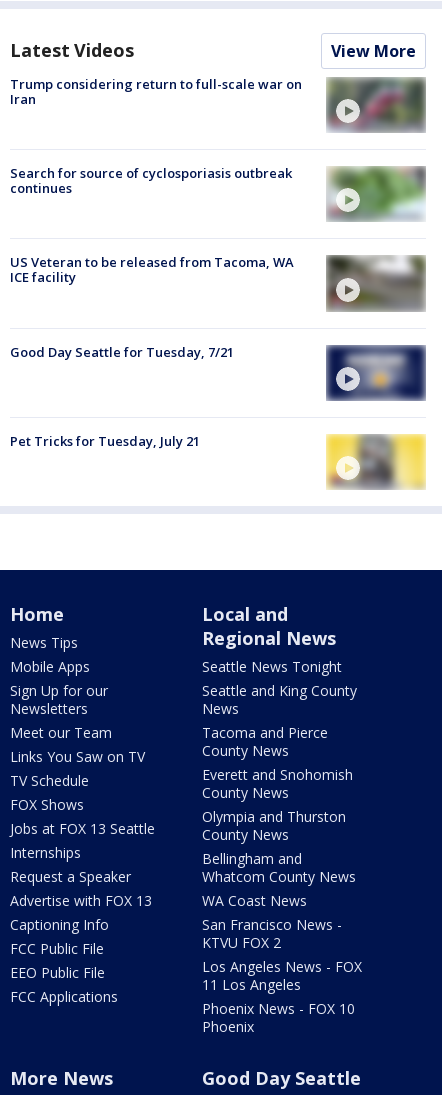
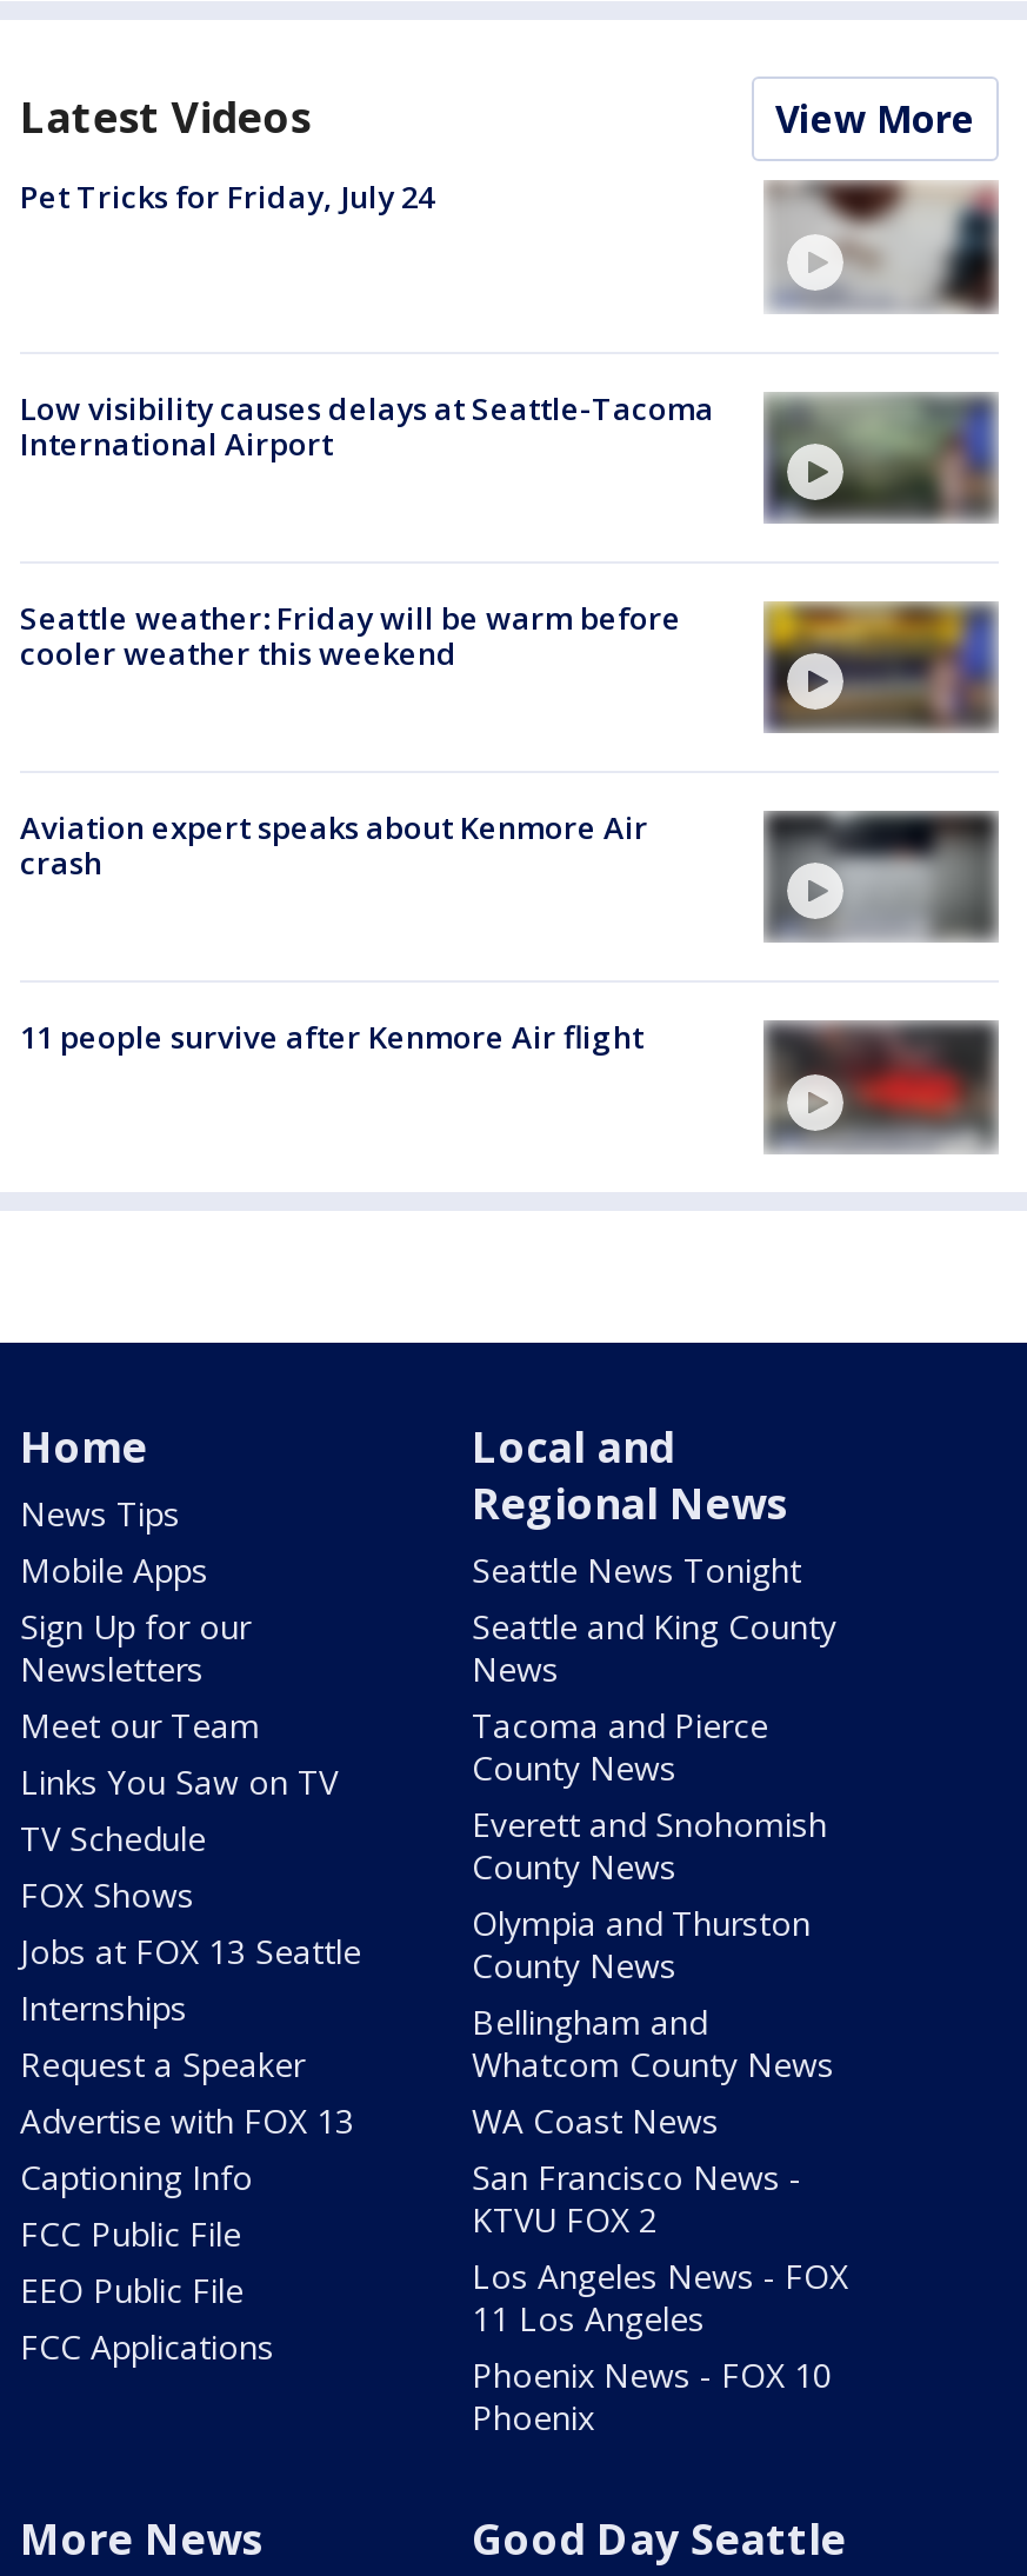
[10,75,302,108] Trump considering return to full-scale war on | Iran -> [20,177,434,219] Pet Tricks for Friday, July 24
[327,78,425,131] [image] -> [768,184,996,311] [image]
[10,164,425,221] [image] | Search for source of cyclosporiasis outbreak | continues -> [20,386,999,522] [image] | Low visibility causes delays at Seattle-Tacoma | International Airport
[10,253,426,308] [image] | US Veteran to be released from Tacoma, WA | ICE facility -> [20,597,999,727] [image] | Seattle weather: Friday will be warm before | cooler weather this weekend
[10,343,234,361] Good Day Seattle for Tuesday, 7/21 -> [20,807,648,884] Aviation expert speaks about Kenmore Air | crash
[328,345,425,400] [image] -> [763,810,996,939] [image]
[10,432,200,450] Pet Tricks for Tuesday, July 21 -> [20,1017,643,1059] 11 people survive after Kenmore Air flight
[326,434,426,489] [image] -> [761,1019,1001,1153] [image]

